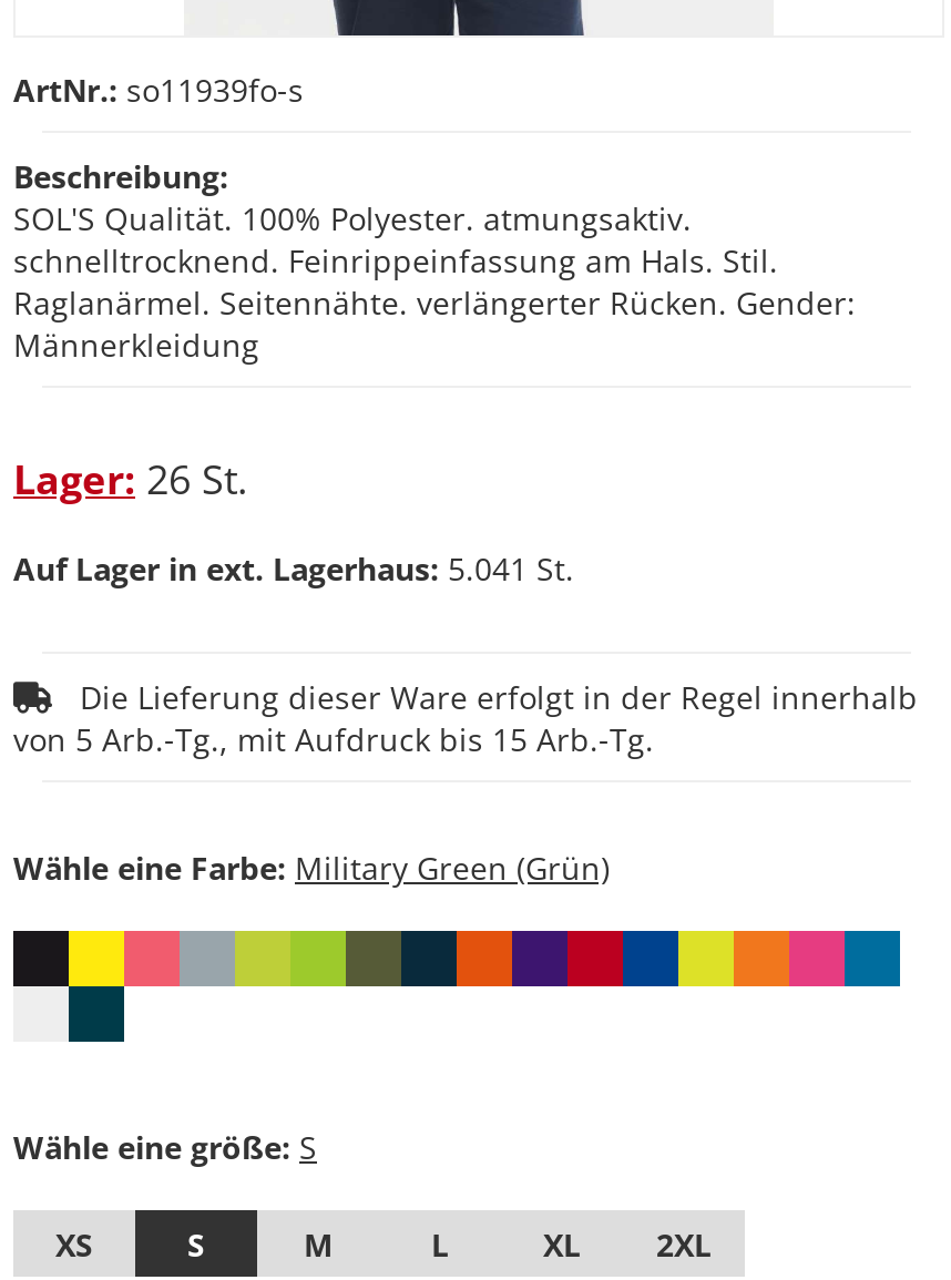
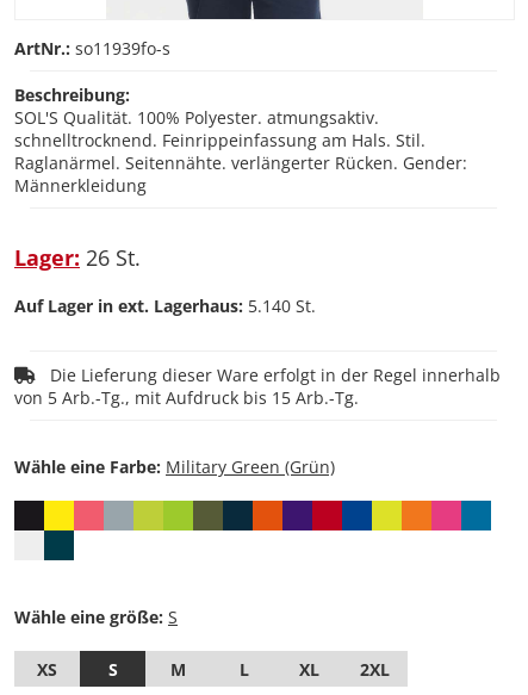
[13,547,574,590] Auf Lager in ext. Lagerhaus: 5.041 St. -> [14,294,316,317] Auf Lager in ext. Lagerhaus: 5.140 St.

